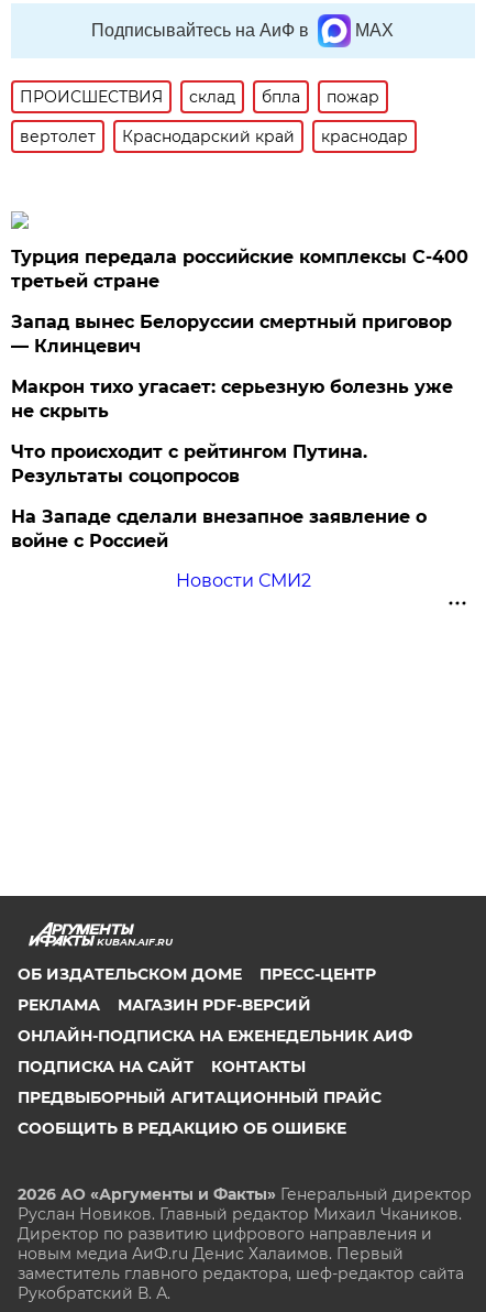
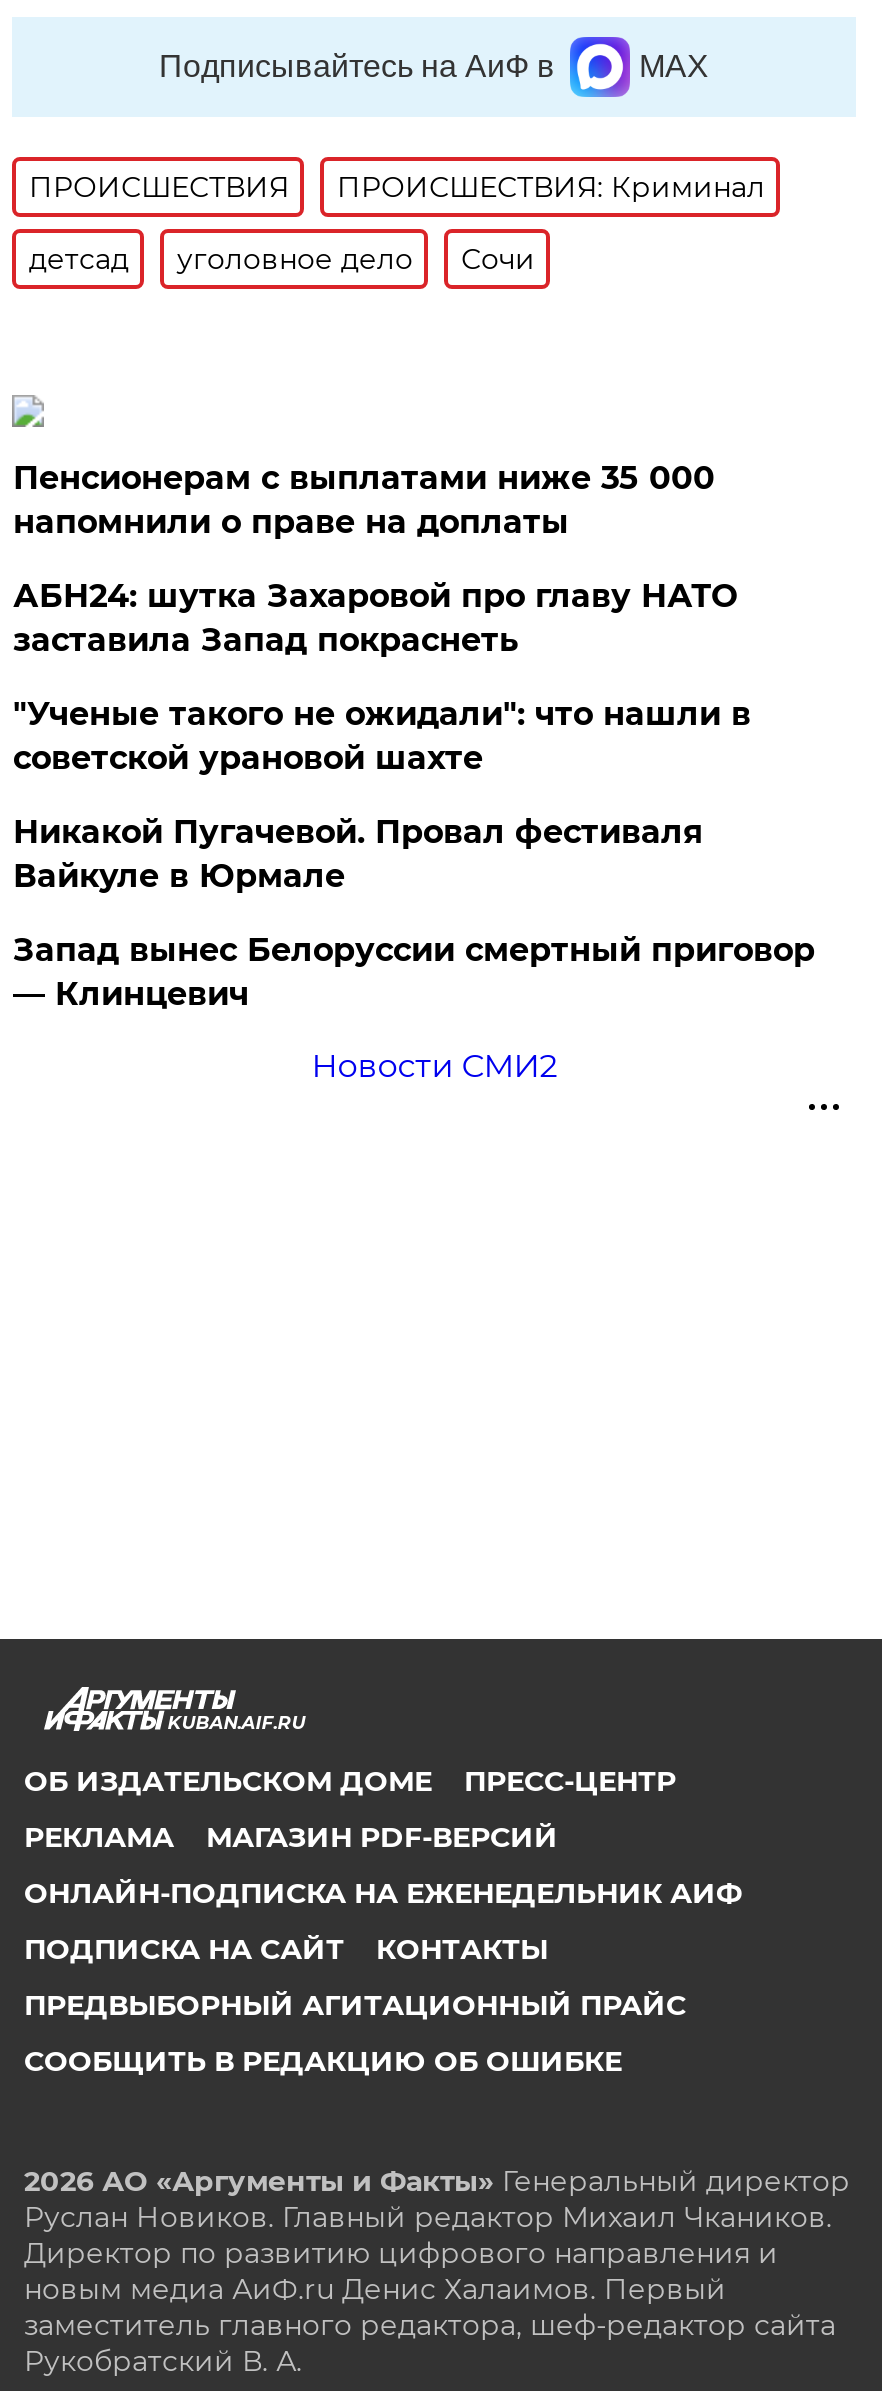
[20,87,408,146] склад | бпла | пожар | вертолет | Краснодарский край | краснодар -> [29,169,765,277] ПРОИСШЕСТВИЯ: Криминал | детсад | уголовное дело | Сочи
[11,247,469,292] Турция передала российские комплексы С-400 | третьей стране -> [13,459,751,895] Пенсионерам с выплатами ниже 35 000 | напомнили о праве на доплаты | АБН24: шутка Захаровой про главу НАТО | заставила Запад покраснеть | "Ученые такого не ожидали": что нашли в | советской урановой шахте | Никакой Пугачевой. Провал фестиваля | Вайкуле в Юрмале
moved [11,311,452,357] -> [13,931,815,1013]: Запад вынес Белоруссии смертный приговор | — Клинцевич
[11,376,453,551] Макрон тихо угасает: серьезную болезнь уже | не скрыть | Что происходит с рейтингом Путина. | Результаты соцопросов | На Западе сделали внезапное заявление о | войне с Россией -> none

